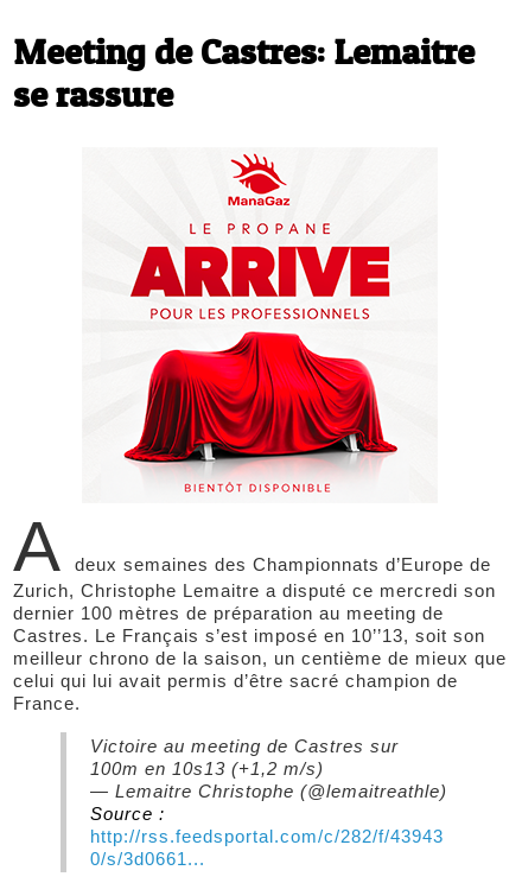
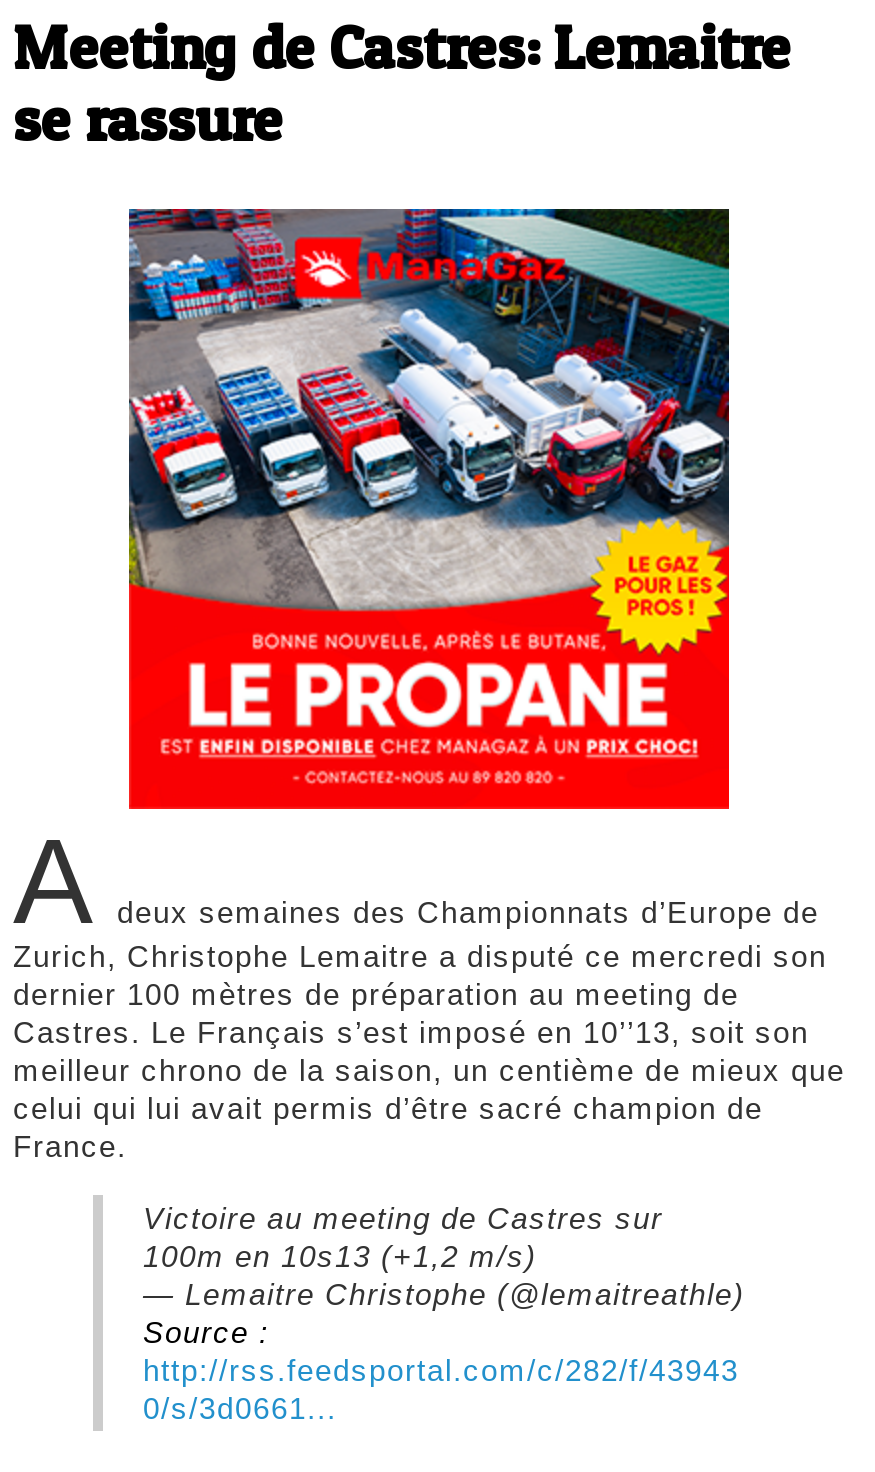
[82,147,438,503] [image] -> [127,207,731,811] [image]

